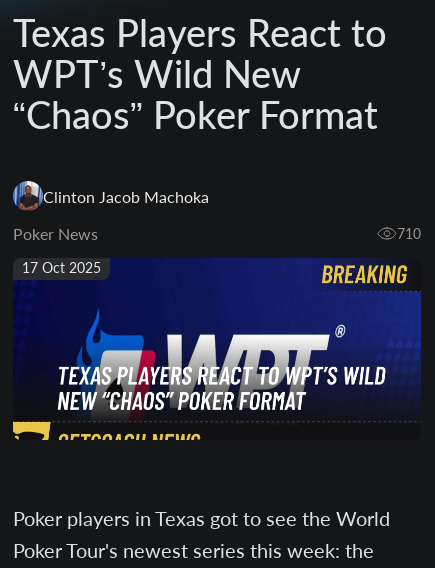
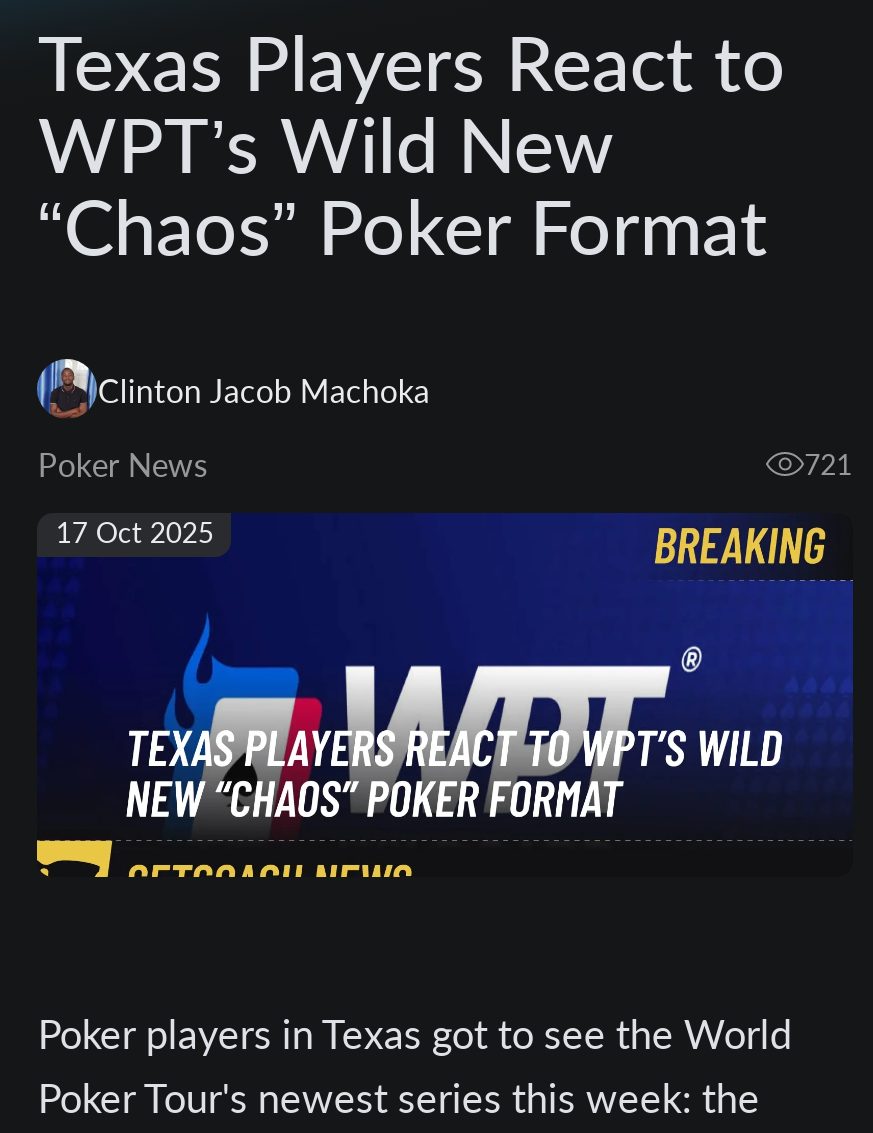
[397,224,421,241] 710 -> [804,446,852,480] 721

